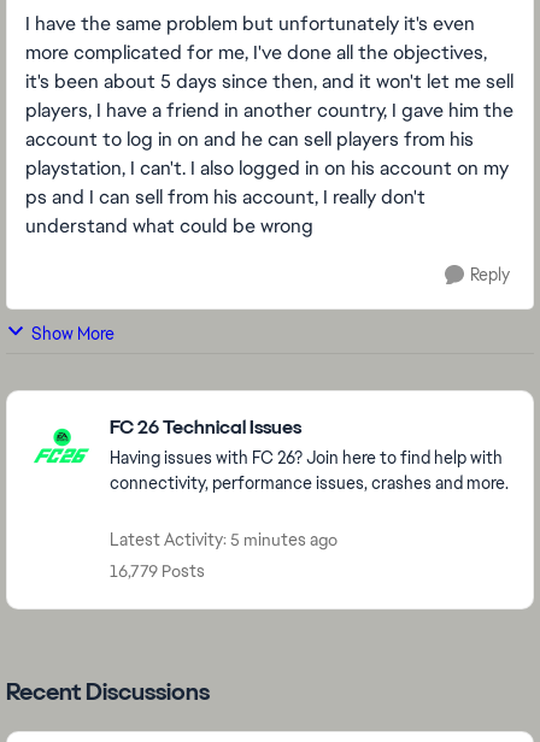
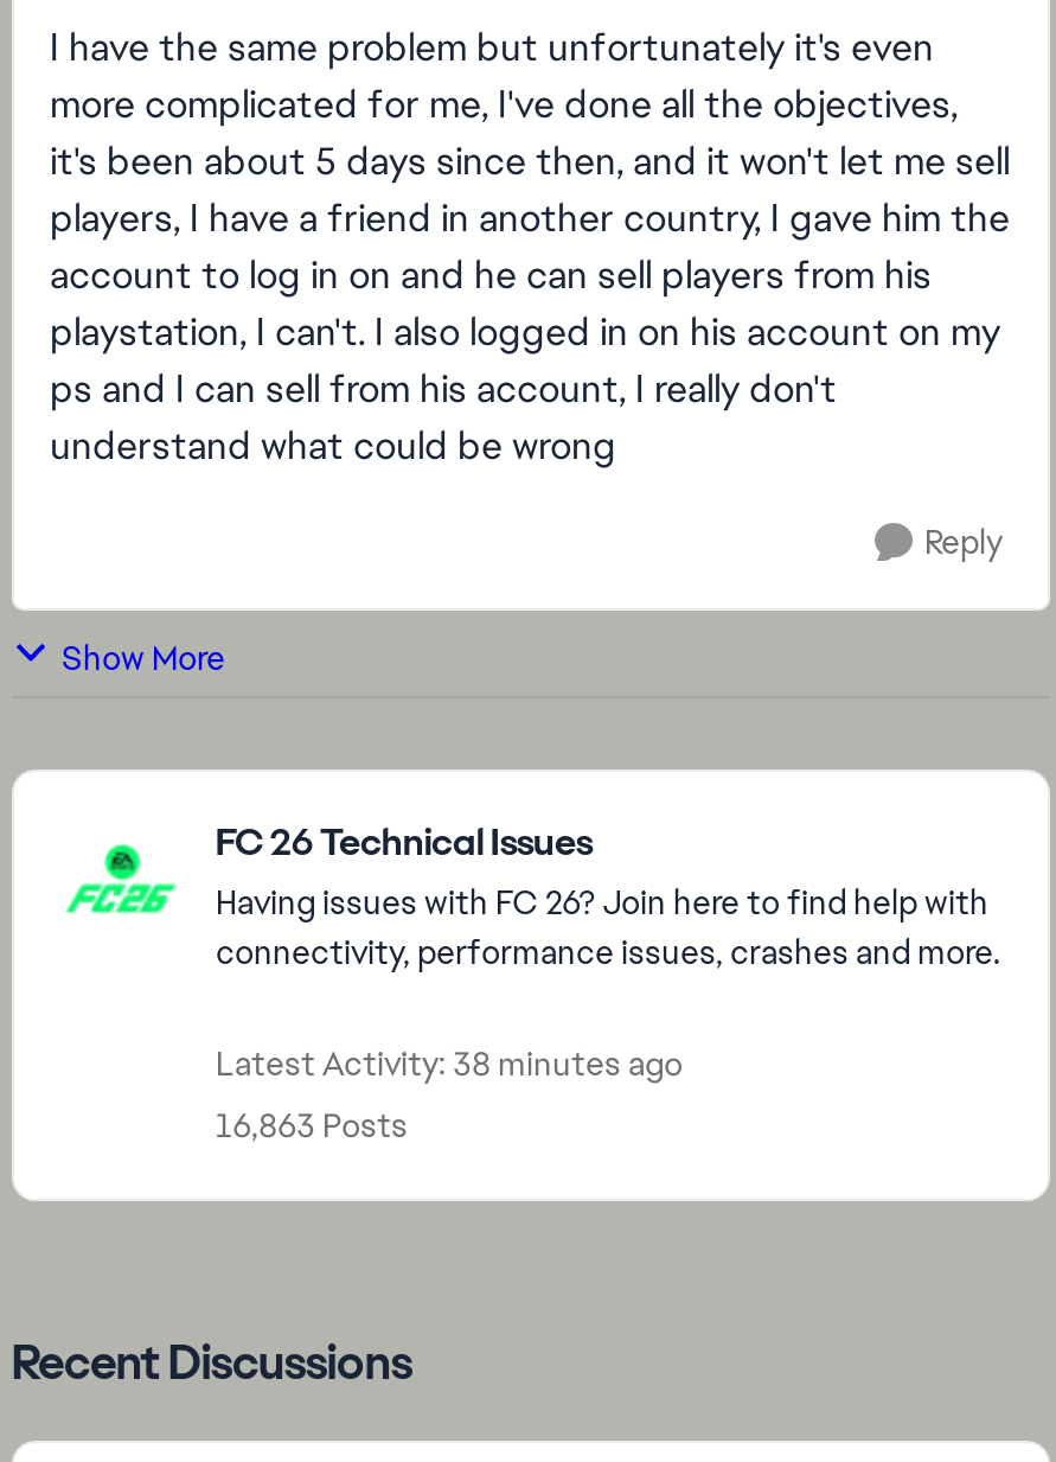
[110,529,337,550] Latest Activity: 5 minutes ago -> [216,1042,683,1085] Latest Activity: 38 minutes ago
[110,560,205,582] 16,779 Posts -> [216,1104,408,1147] 16,863 Posts

